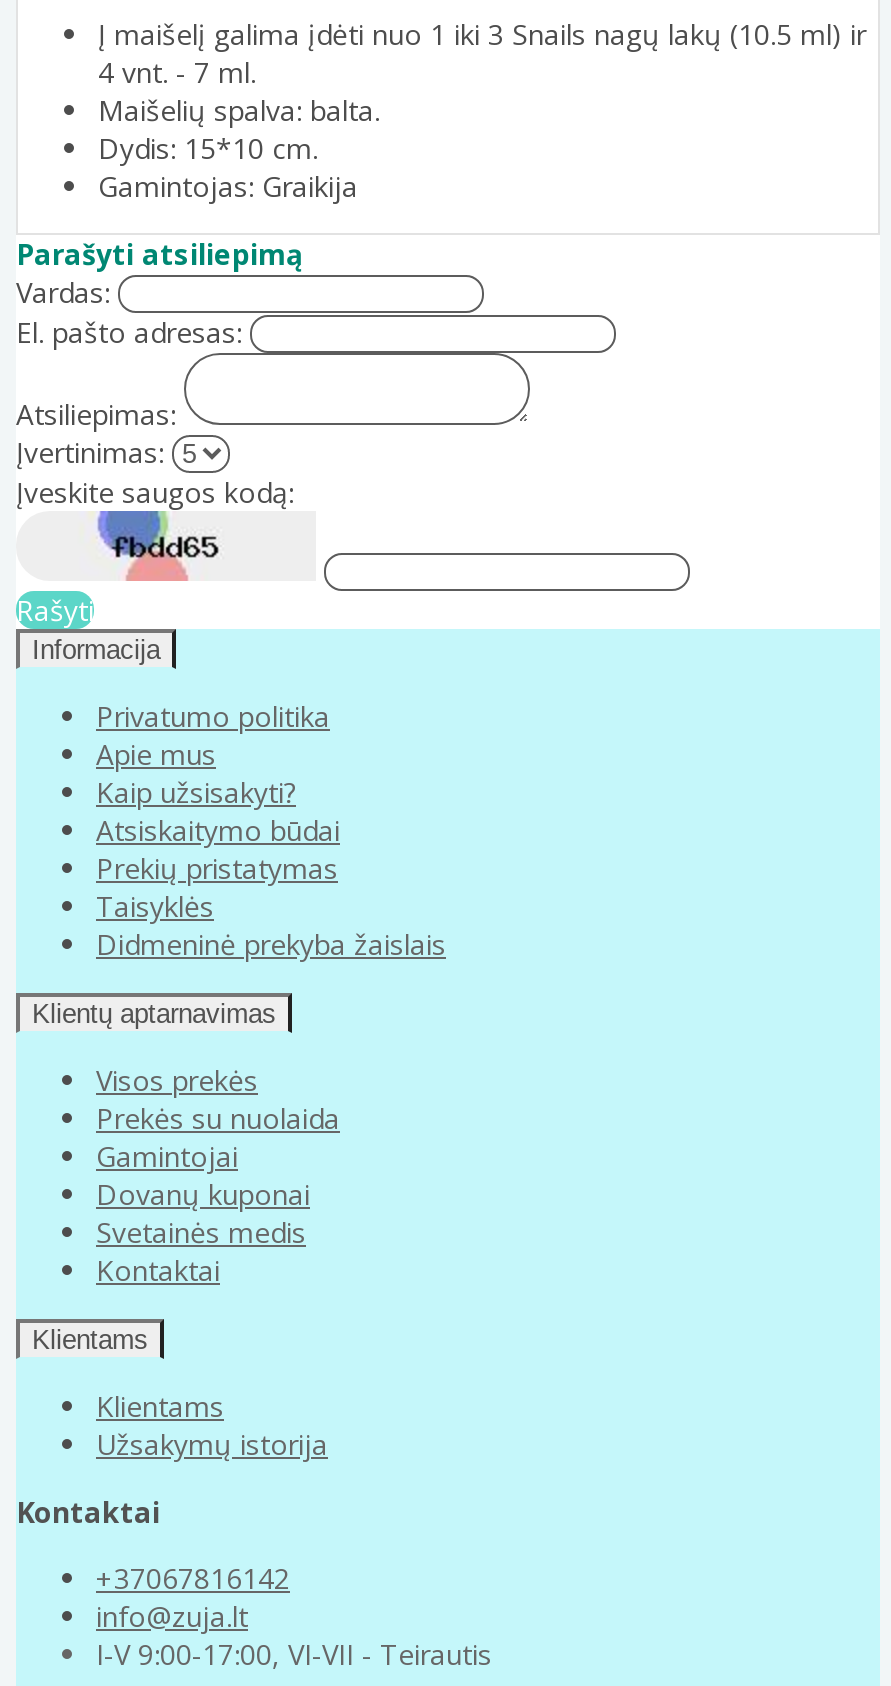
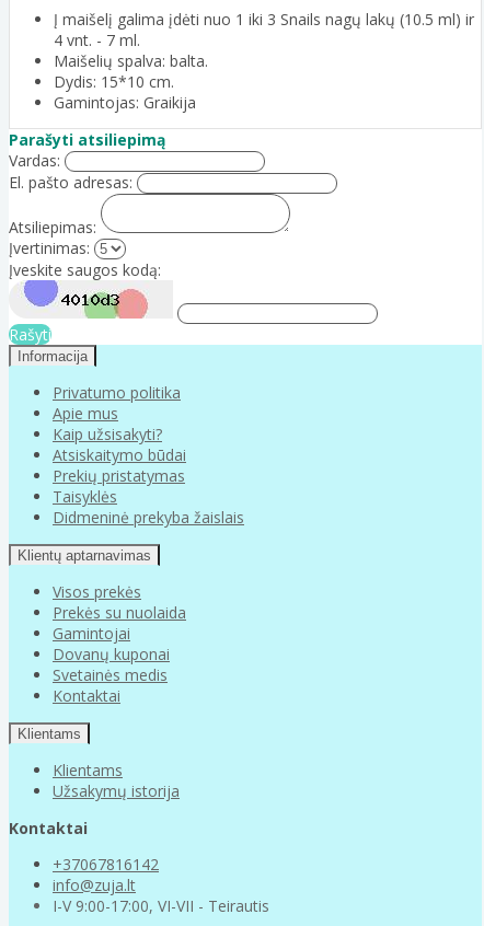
[44,517,270,583] [image] -> [23,283,149,320] [image]

